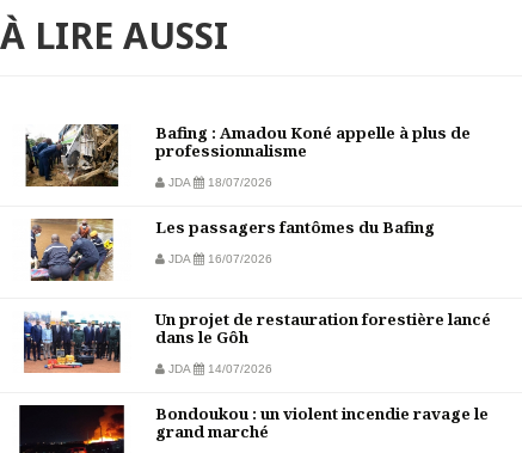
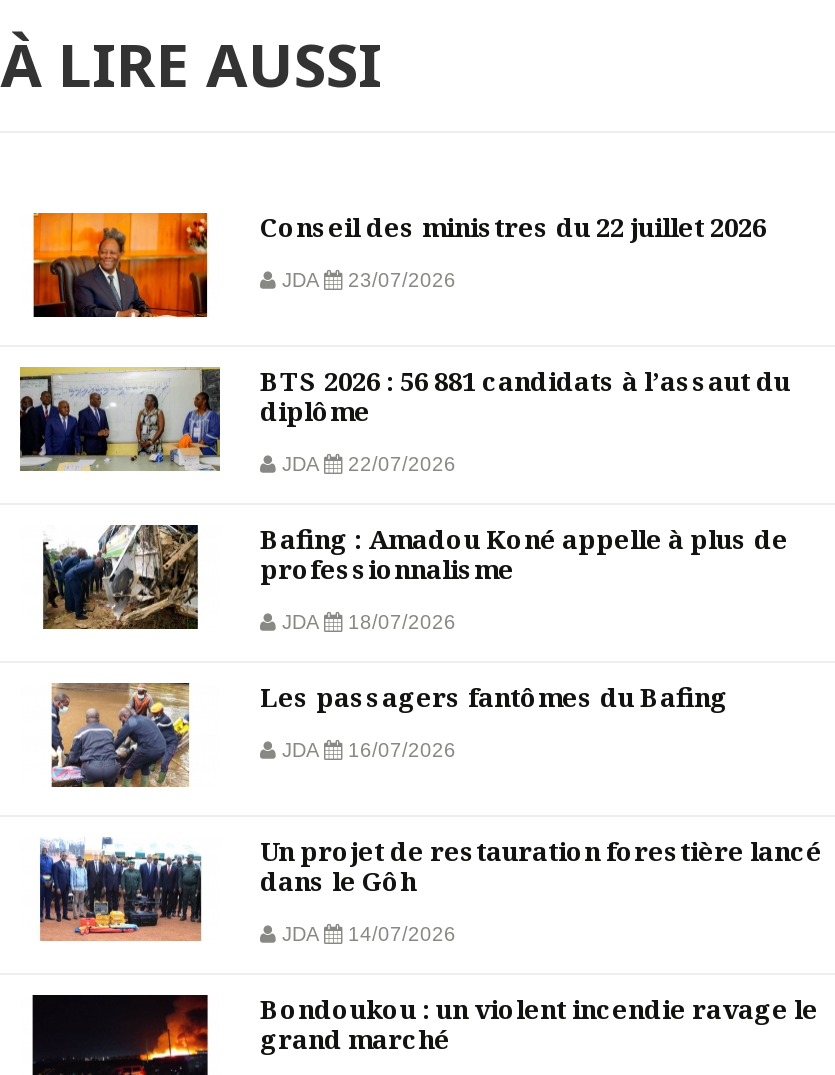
none -> [18,365,222,473] [image]
none -> [30,210,790,476] [image] | Conseil des ministres du 22 juillet 2026 | JDA | 23/07/2026 | BTS 2026 : 56 881 candidats à l’assaut du | diplôme | JDA | 22/07/2026

